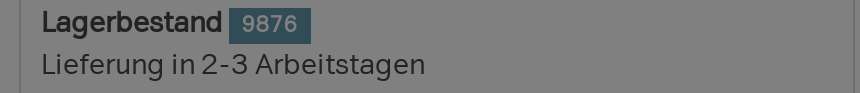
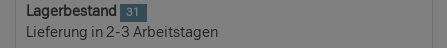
[41,6,298,40] Lagerbestand 9876 -> [26,3,140,20] Lagerbestand 31

